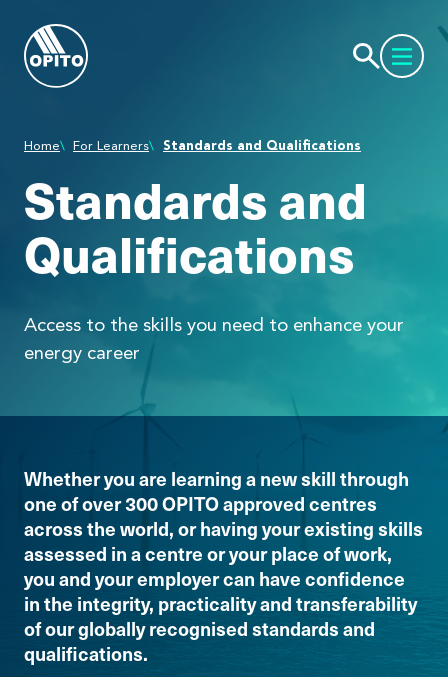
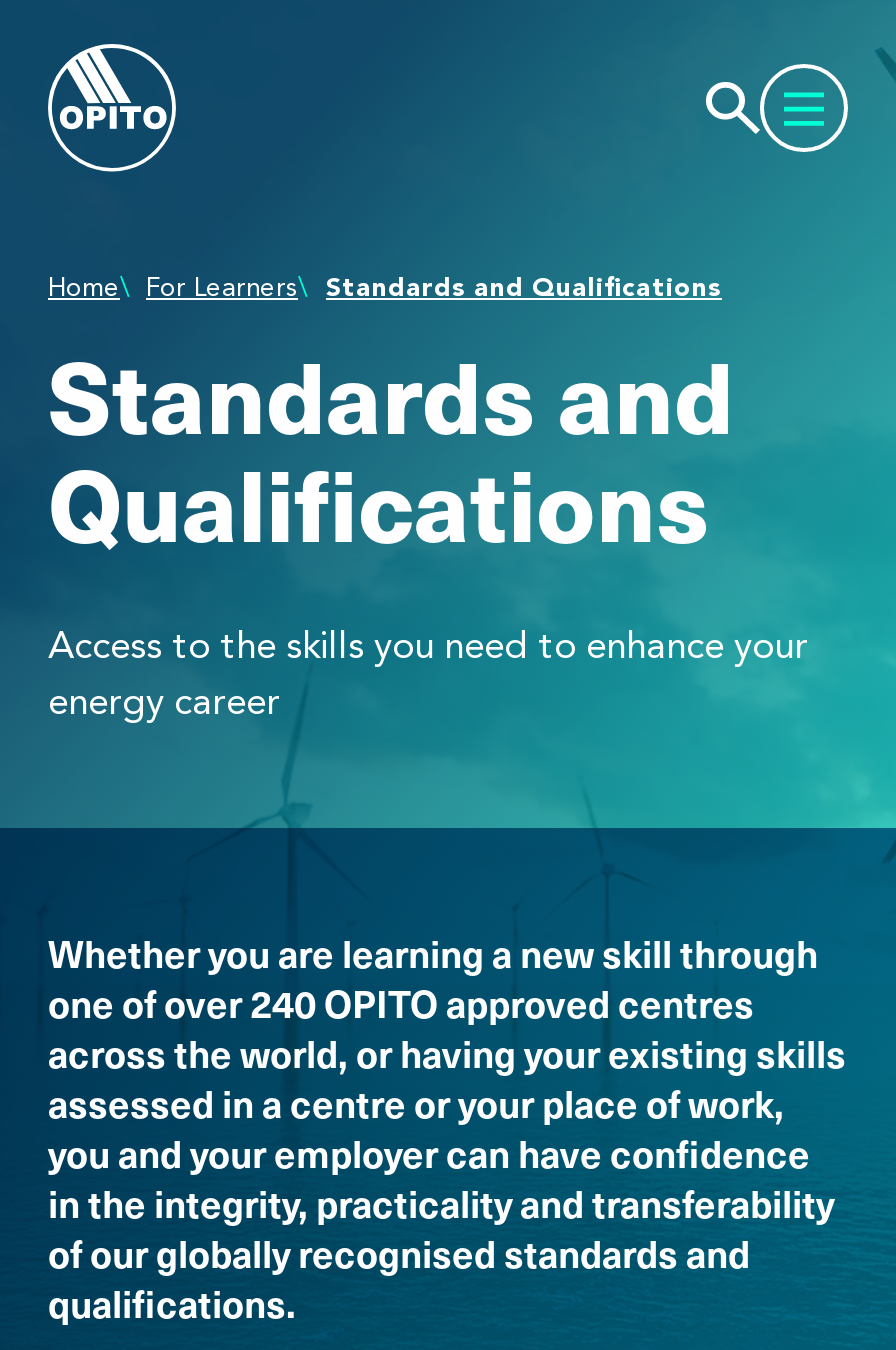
[24,490,377,516] one of over 300 OPITO approved centres -> [48,975,754,1027] one of over 240 OPITO approved centres

